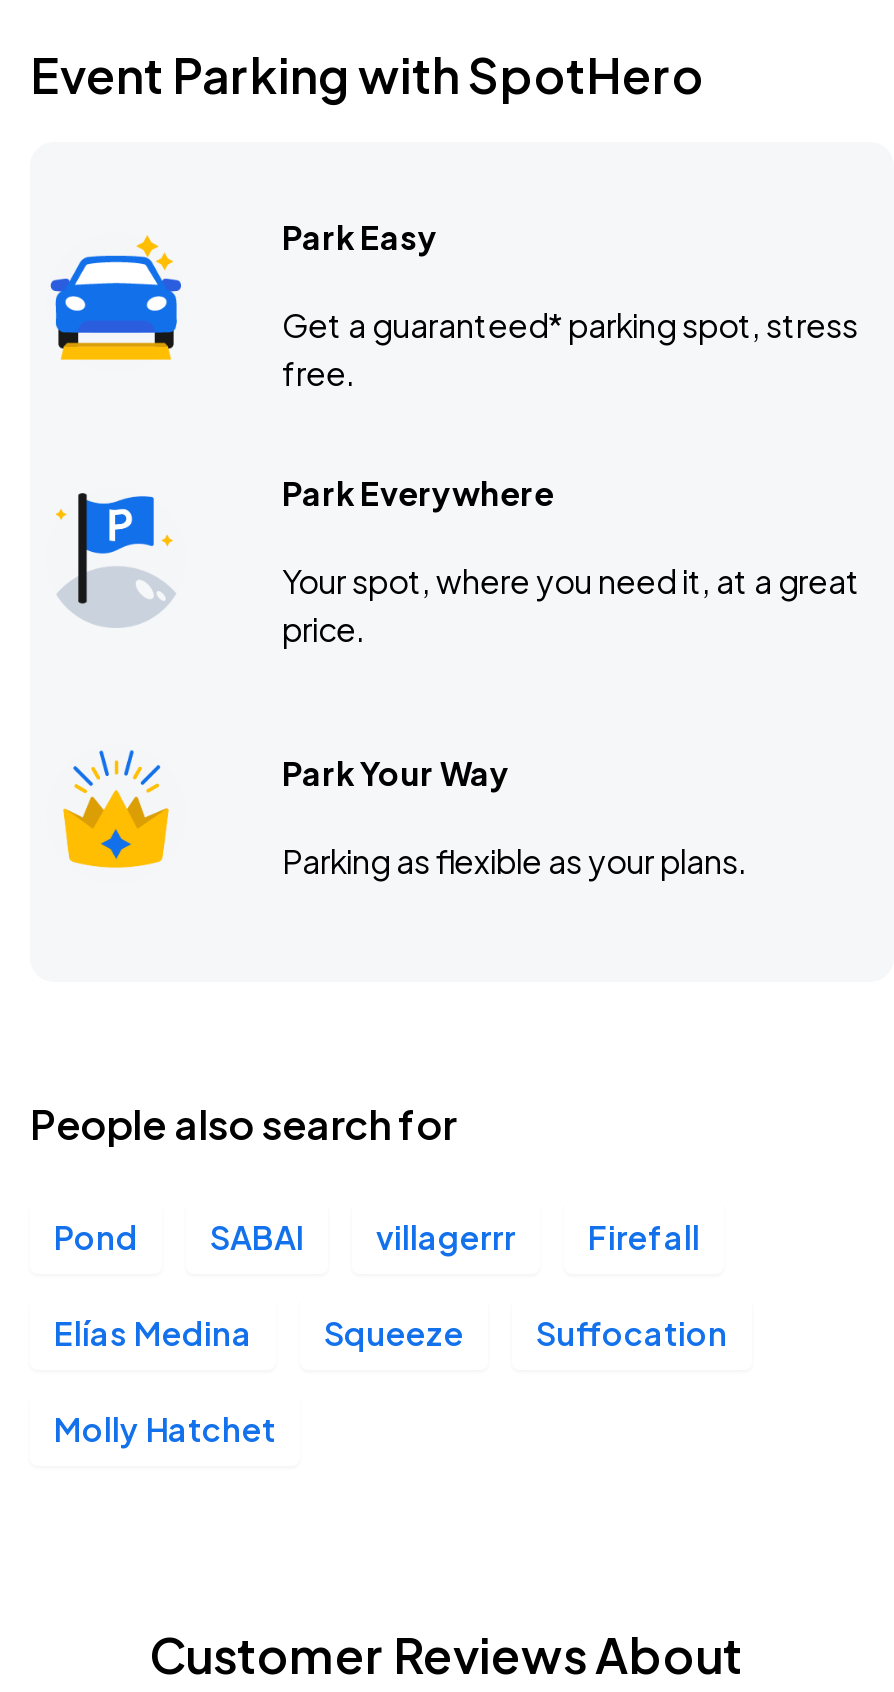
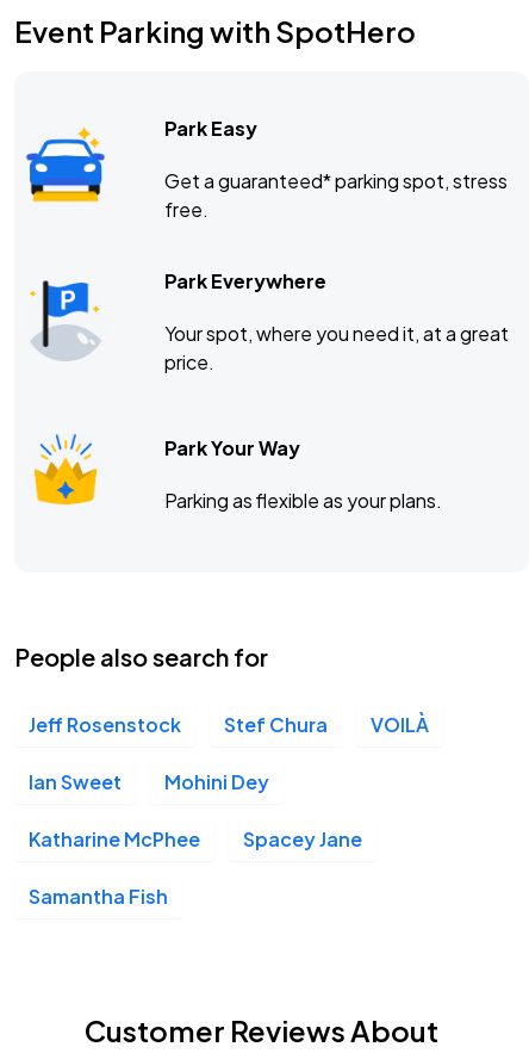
[54,1216,728,1450] Pond | SABAI | villagerrr | Firefall | Elías Medina | Squeeze | Suffocation | Molly Hatchet -> [29,712,429,909] Jeff Rosenstock | Stef Chura | VOILÀ | Ian Sweet | Mohini Dey | Katharine McPhee | Spacey Jane | Samantha Fish

